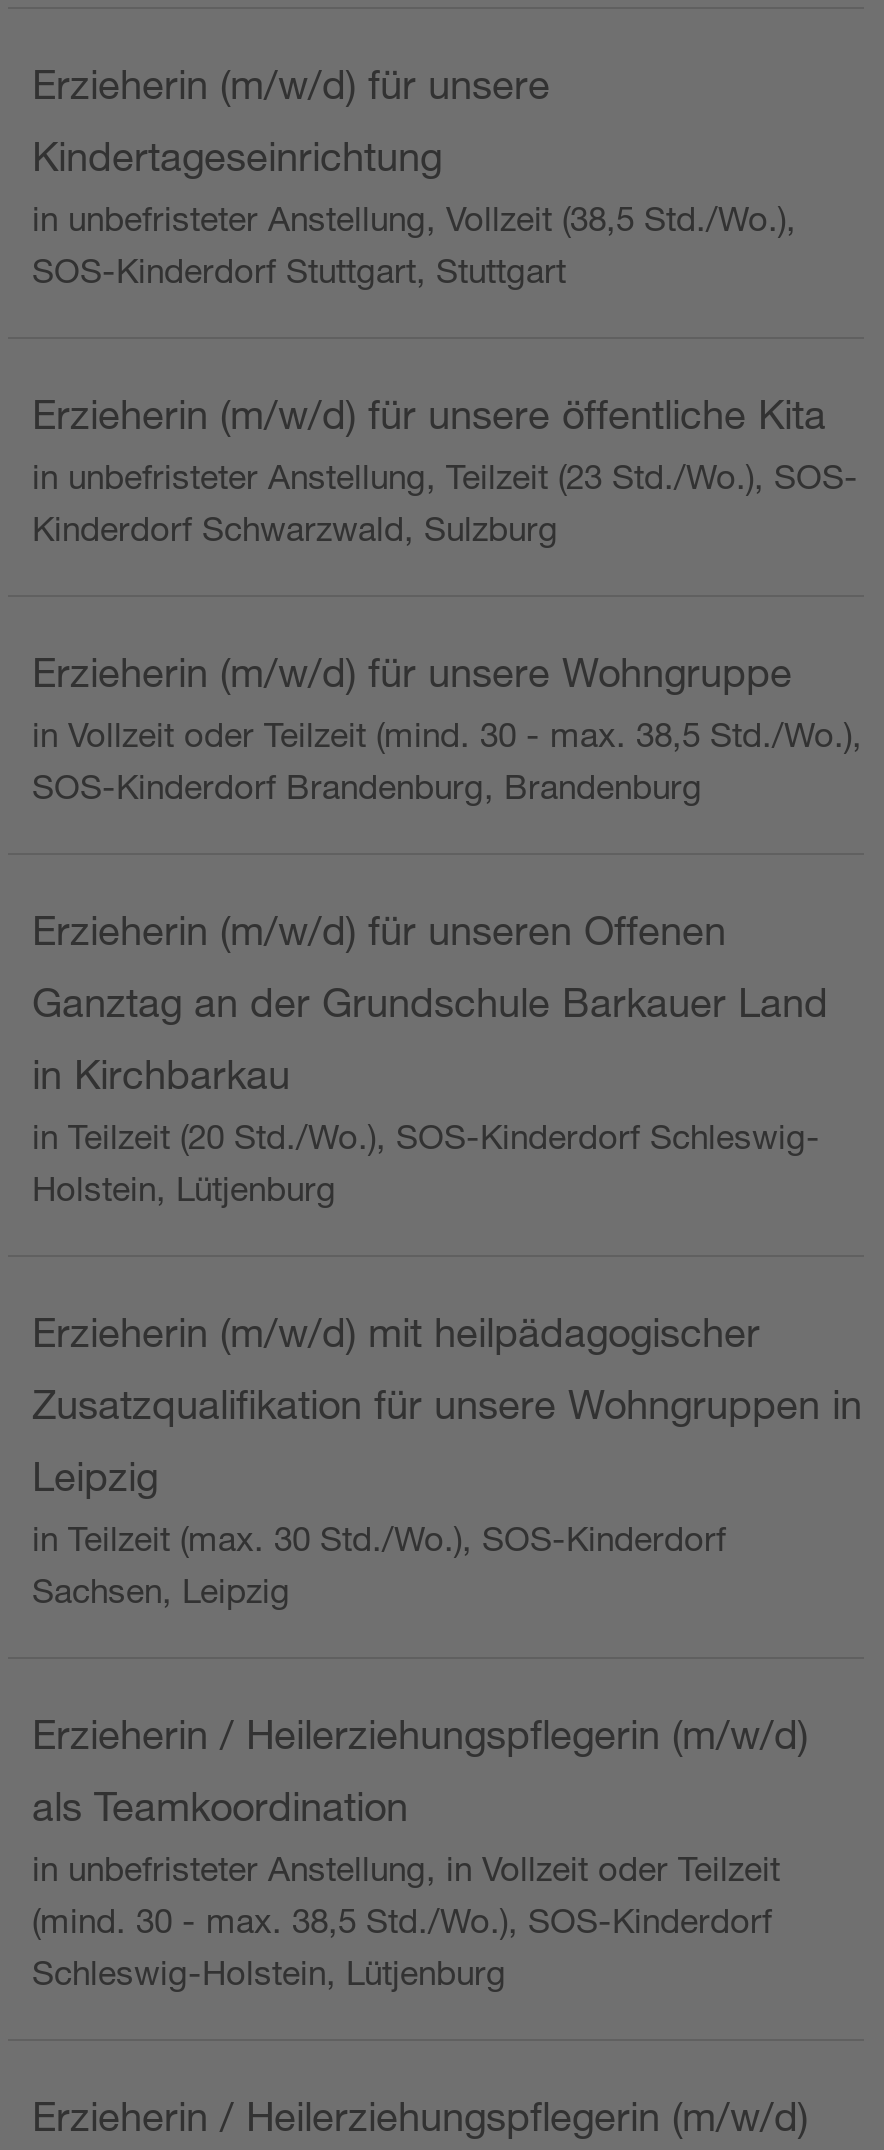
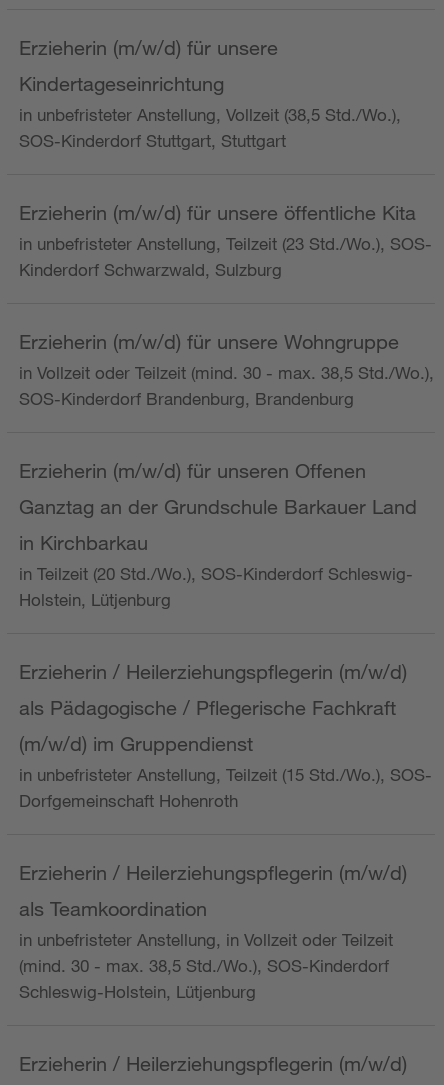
[32,1309,760,1355] Erzieherin (m/w/d) mit heilpädagogischer -> [19,660,407,683] Erzieherin / Heilerziehungspflegerin (m/w/d)
[32,1381,862,1427] Zusatzqualifikation für unsere Wohngruppen in -> [19,696,396,719] als Pädagogische / Pflegerische Fachkraft
[32,1453,726,1611] Leipzig | in Teilzeit (max. 30 Std./Wo.), SOS-Kinderdorf | Sachsen, Leipzig -> [19,732,432,811] (m/w/d) im Gruppendienst | in unbefristeter Anstellung, Teilzeit (15 Std./Wo.), SOS- | Dorfgemeinschaft Hohenroth

